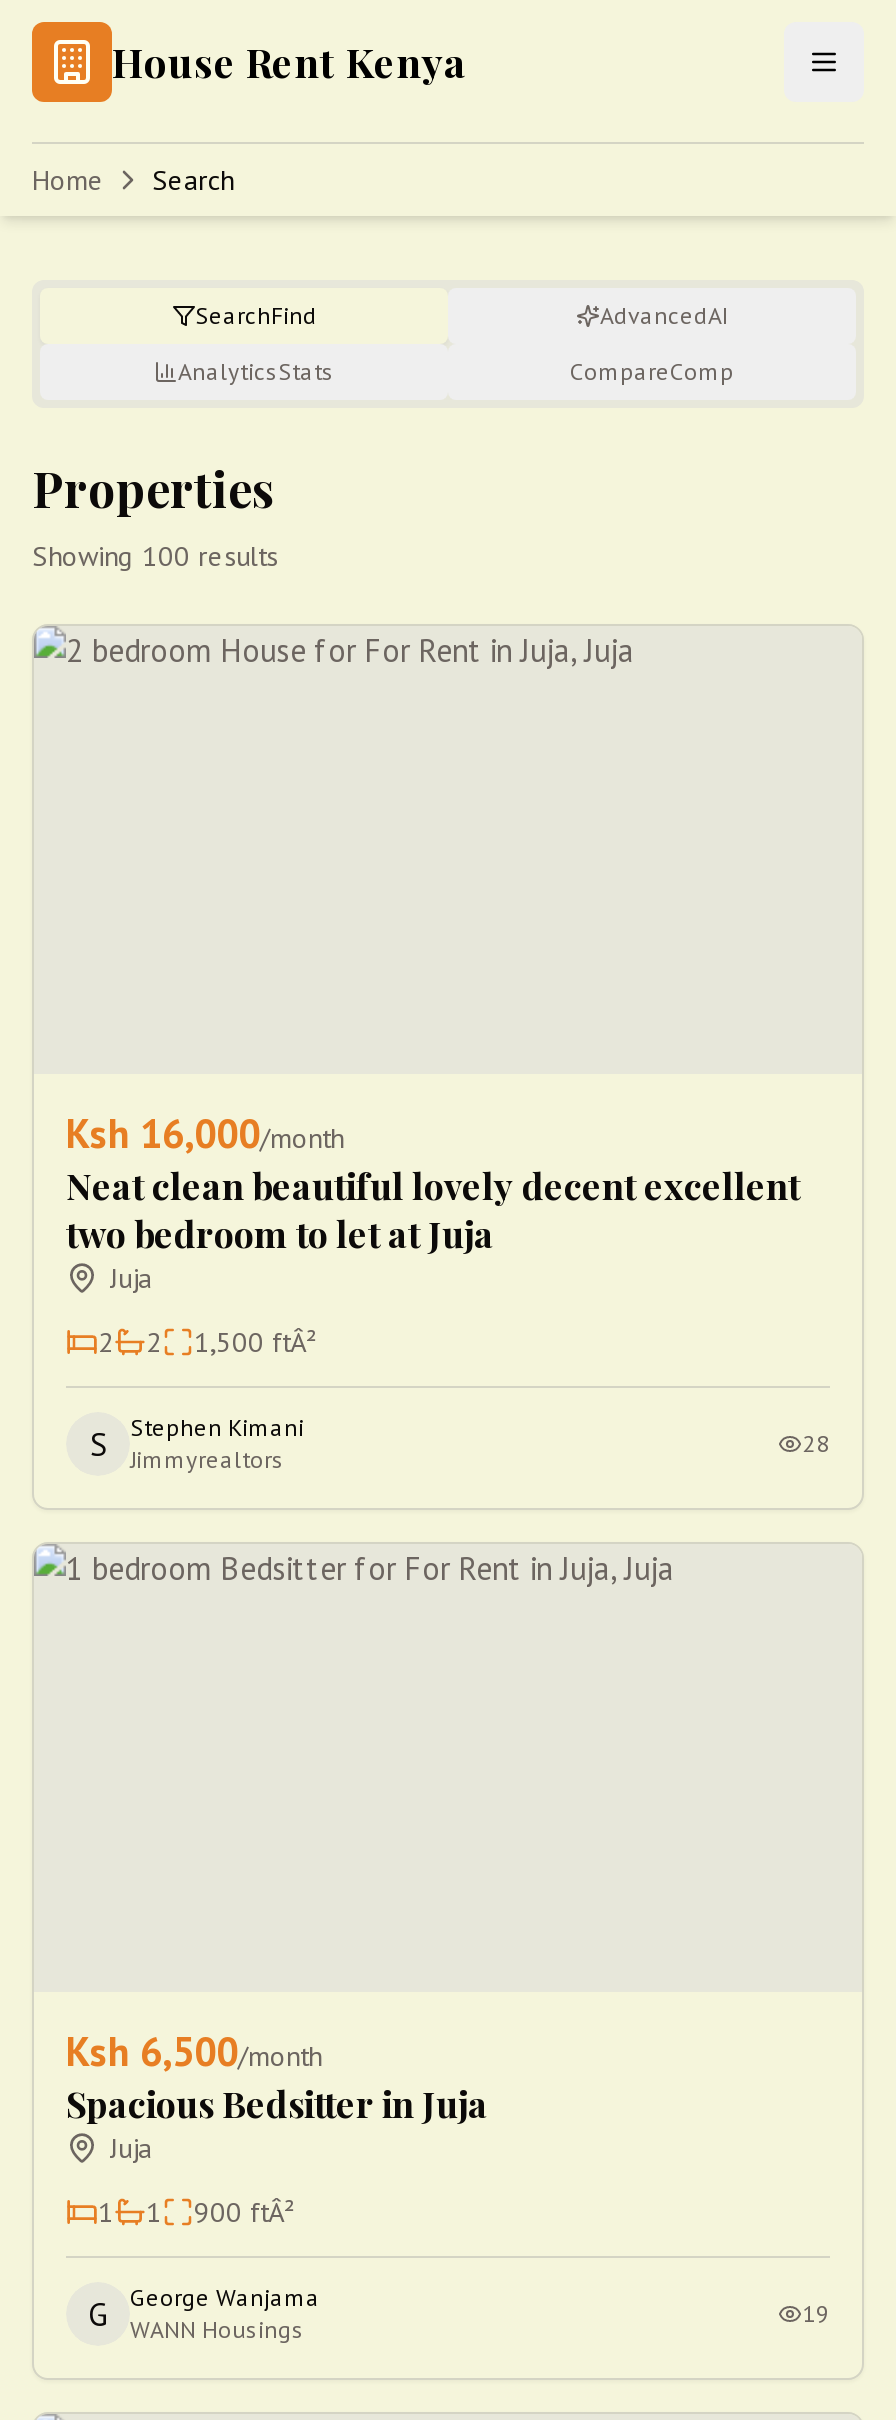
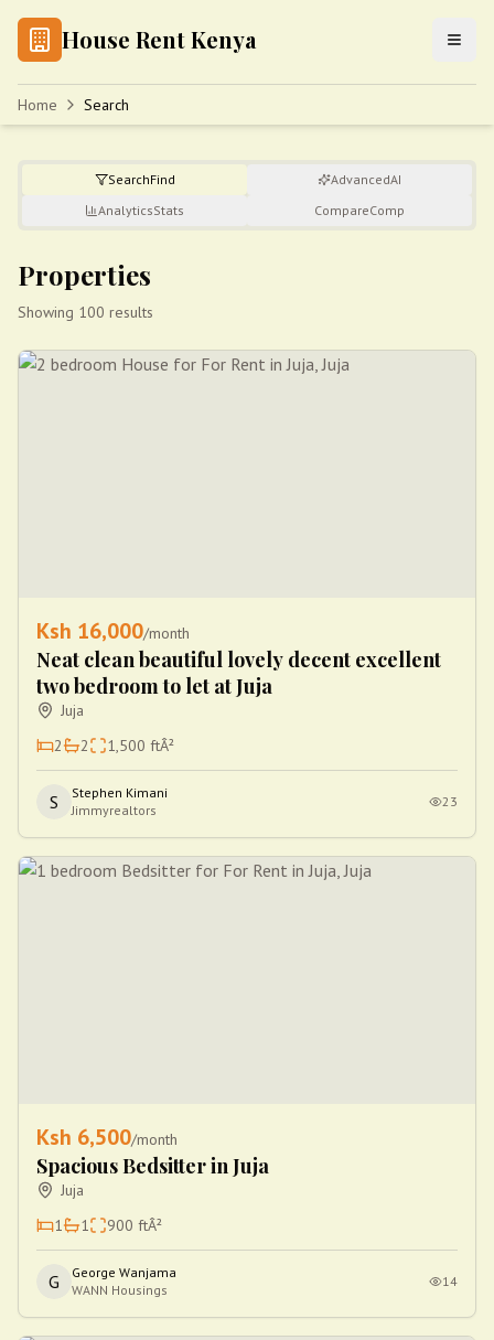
[802,1428,830,1458] 28 -> [442,793,458,810] 23
[802,2298,830,2328] 19 -> [442,1273,458,1289] 14

